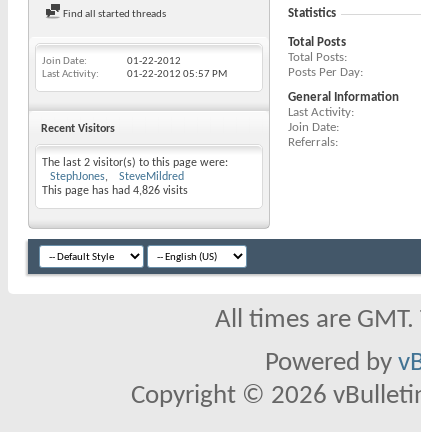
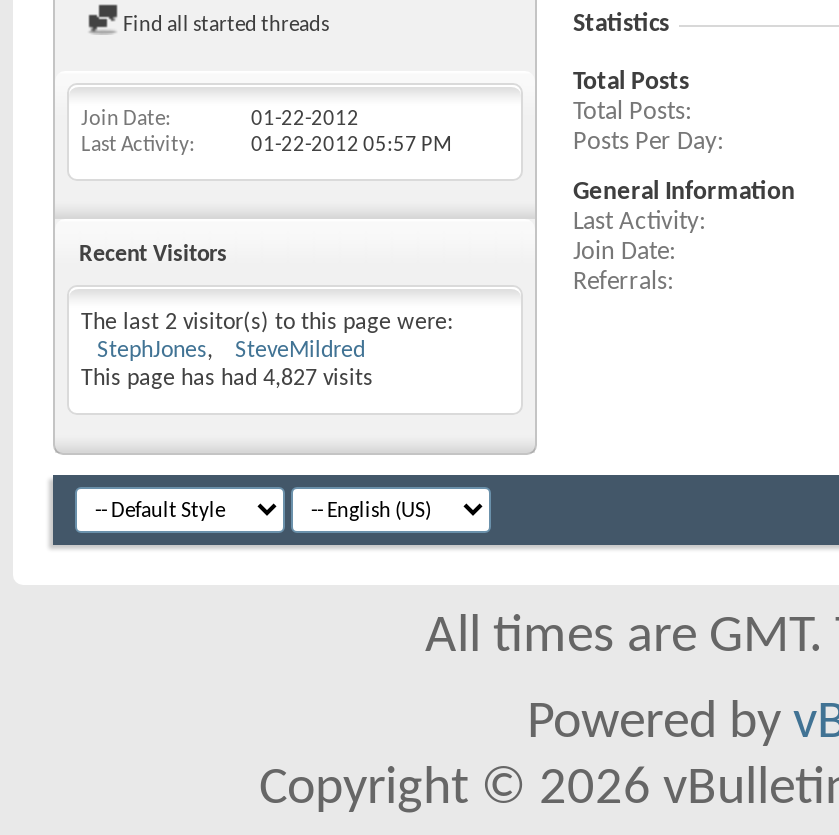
[42,185,188,197] This page has had 4,826 visits -> [81,367,373,391] This page has had 4,827 visits

